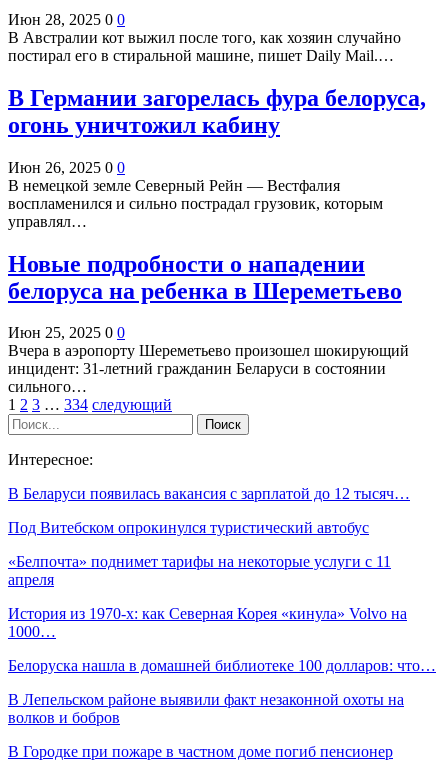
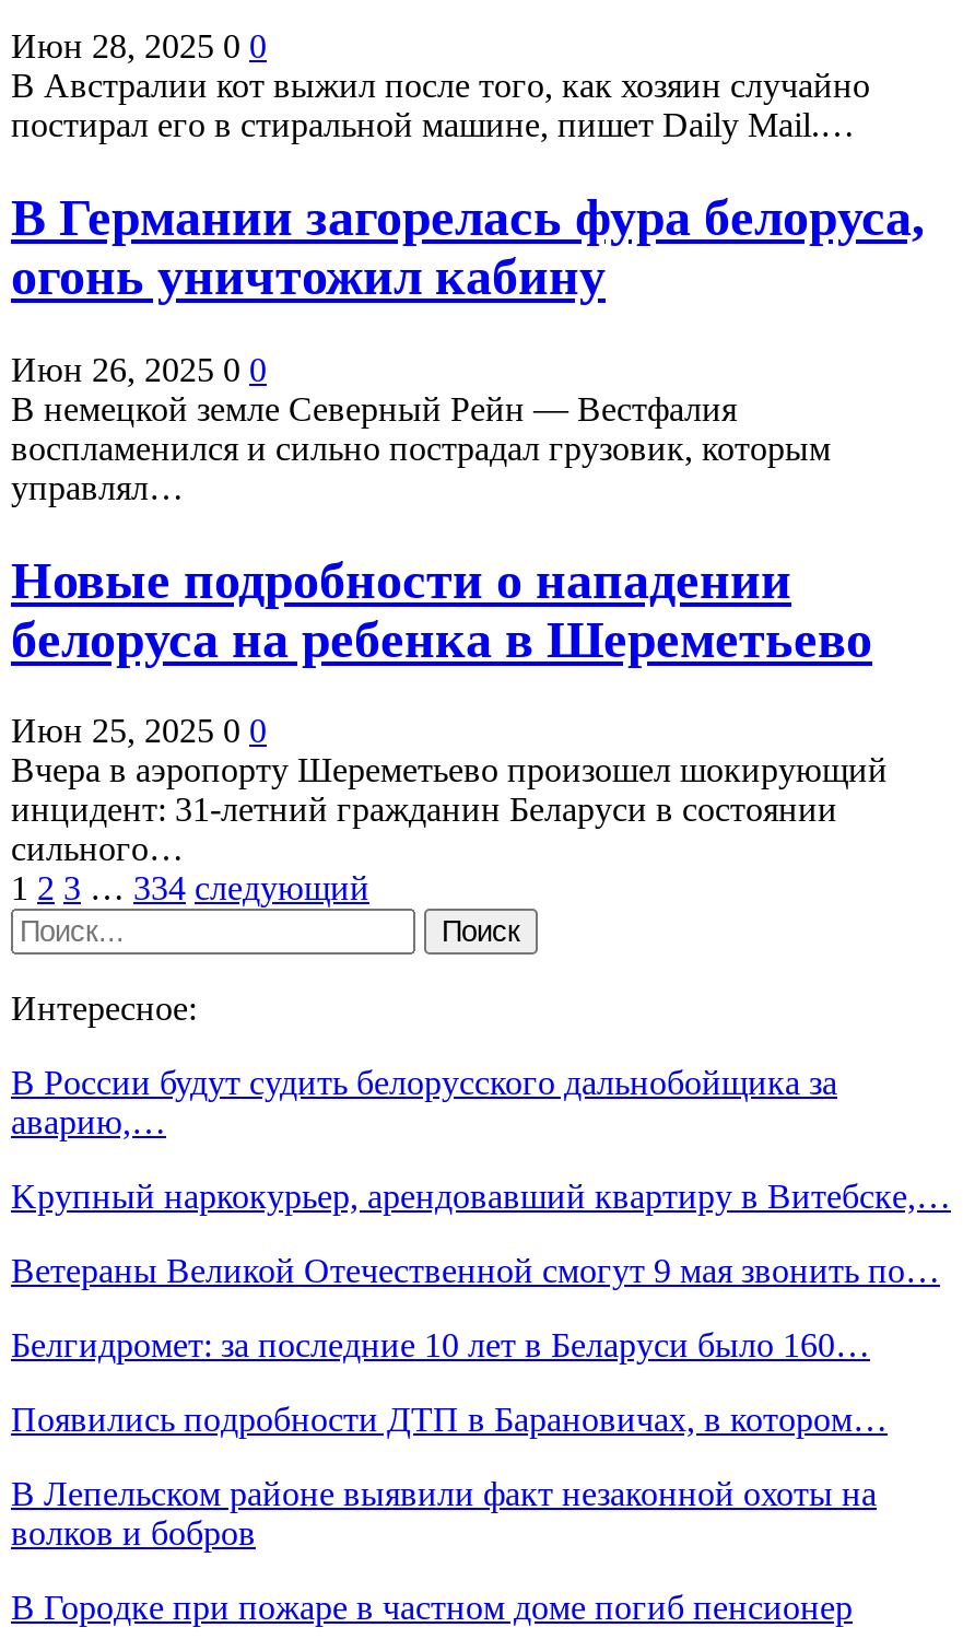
[8,485,410,502] В Беларуси появилась вакансия с зарплатой до 12 тысяч… -> [11,1065,837,1141] В России будут судить белорусского дальнобойщика за | аварию,…
[8,519,369,536] Под Витебском опрокинулся туристический автобус -> [11,1178,951,1216] Kрупный наркокурьер, арендовавший квартиру в Витебске,…
[8,553,391,588] «Белпочта» поднимет тарифы на некоторые услуги с 11 | апреля -> [11,1253,940,1290] Ветераны Великой Отечественной смогут 9 мая звонить по…
[8,605,407,640] История из 1970-х: как Северная Корея «кинула» Volvo на | 1000… -> [11,1327,870,1364] Белгидромет: за последние 10 лет в Беларуси было 160…
[8,657,436,674] Белоруска нашла в домашней библиотеке 100 долларов: что… -> [11,1401,888,1439] Появились подробности ДТП в Барановичах, в котором…

